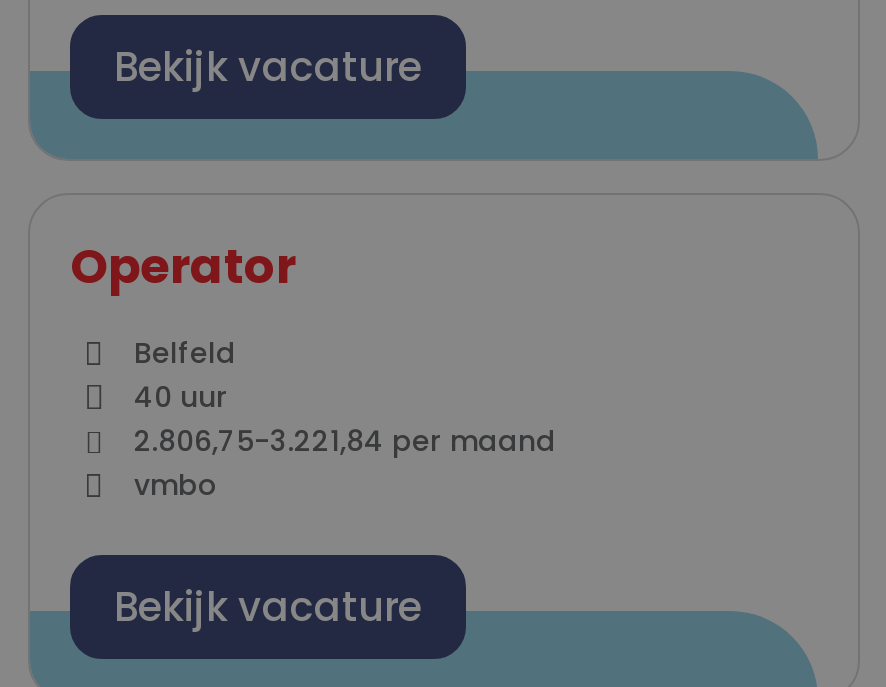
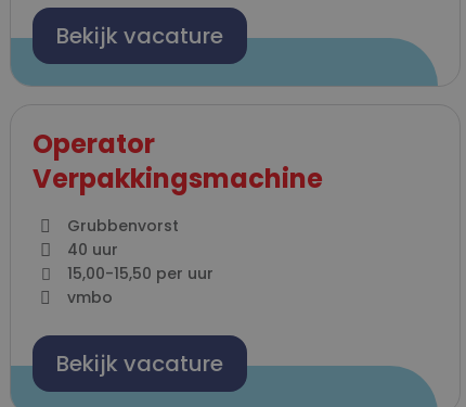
[152,333,236,373] belfeld -> [33,161,323,237] Verpakkingsmachine | grubbenvorst
[134,421,556,461] 2.806,75-3.221,84 per maand -> [67,263,213,284] 15,00-15,50 per uur

